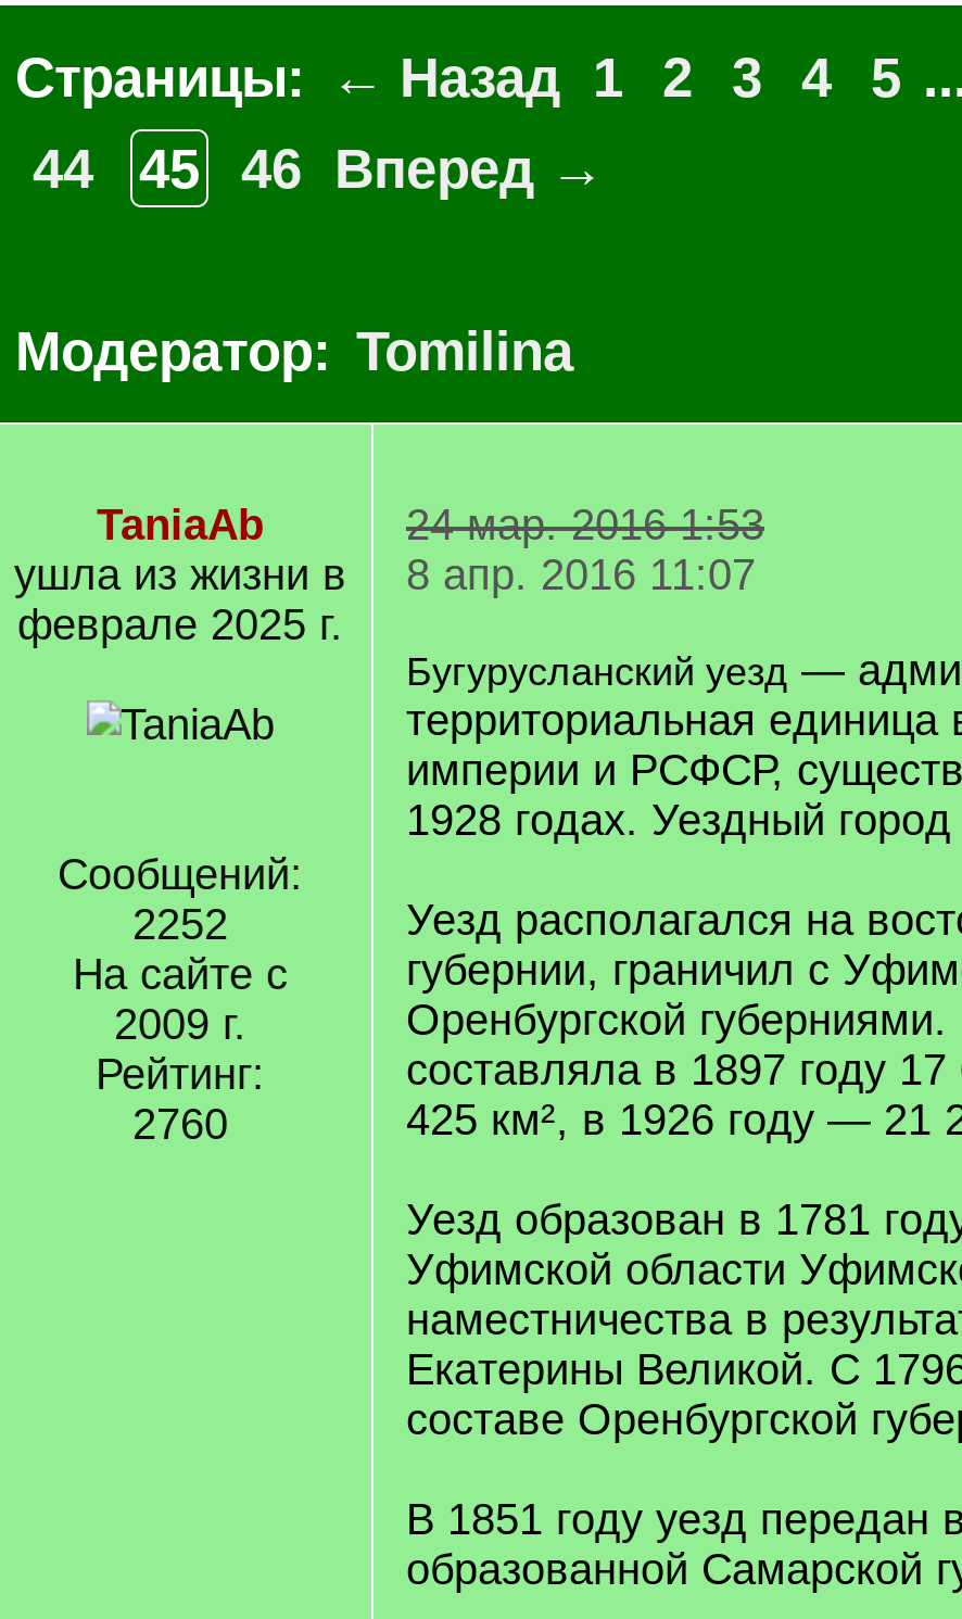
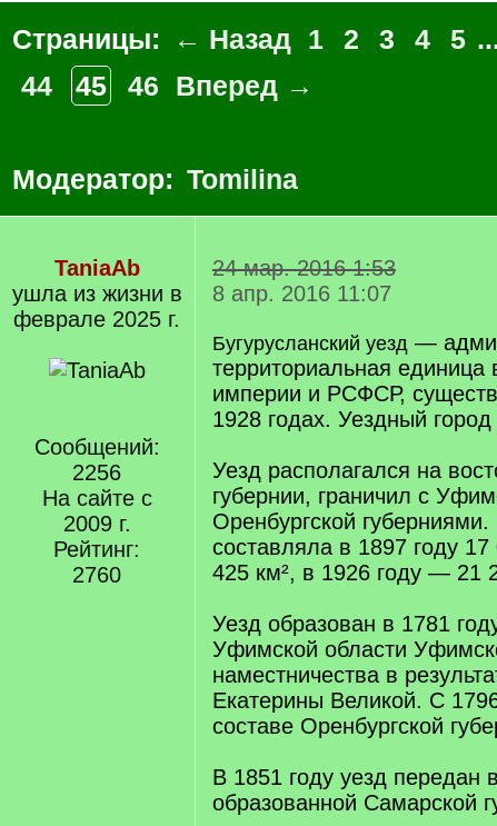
[132,900,228,948] 2252 -> [72,460,121,485] 2256

